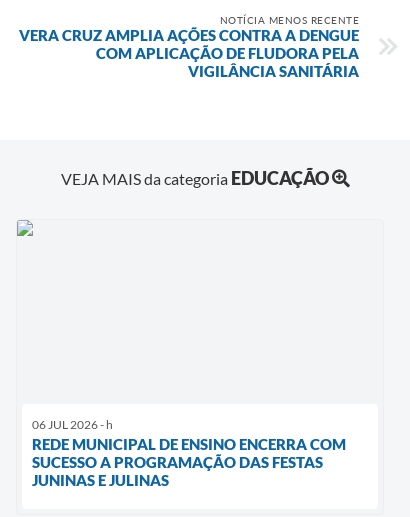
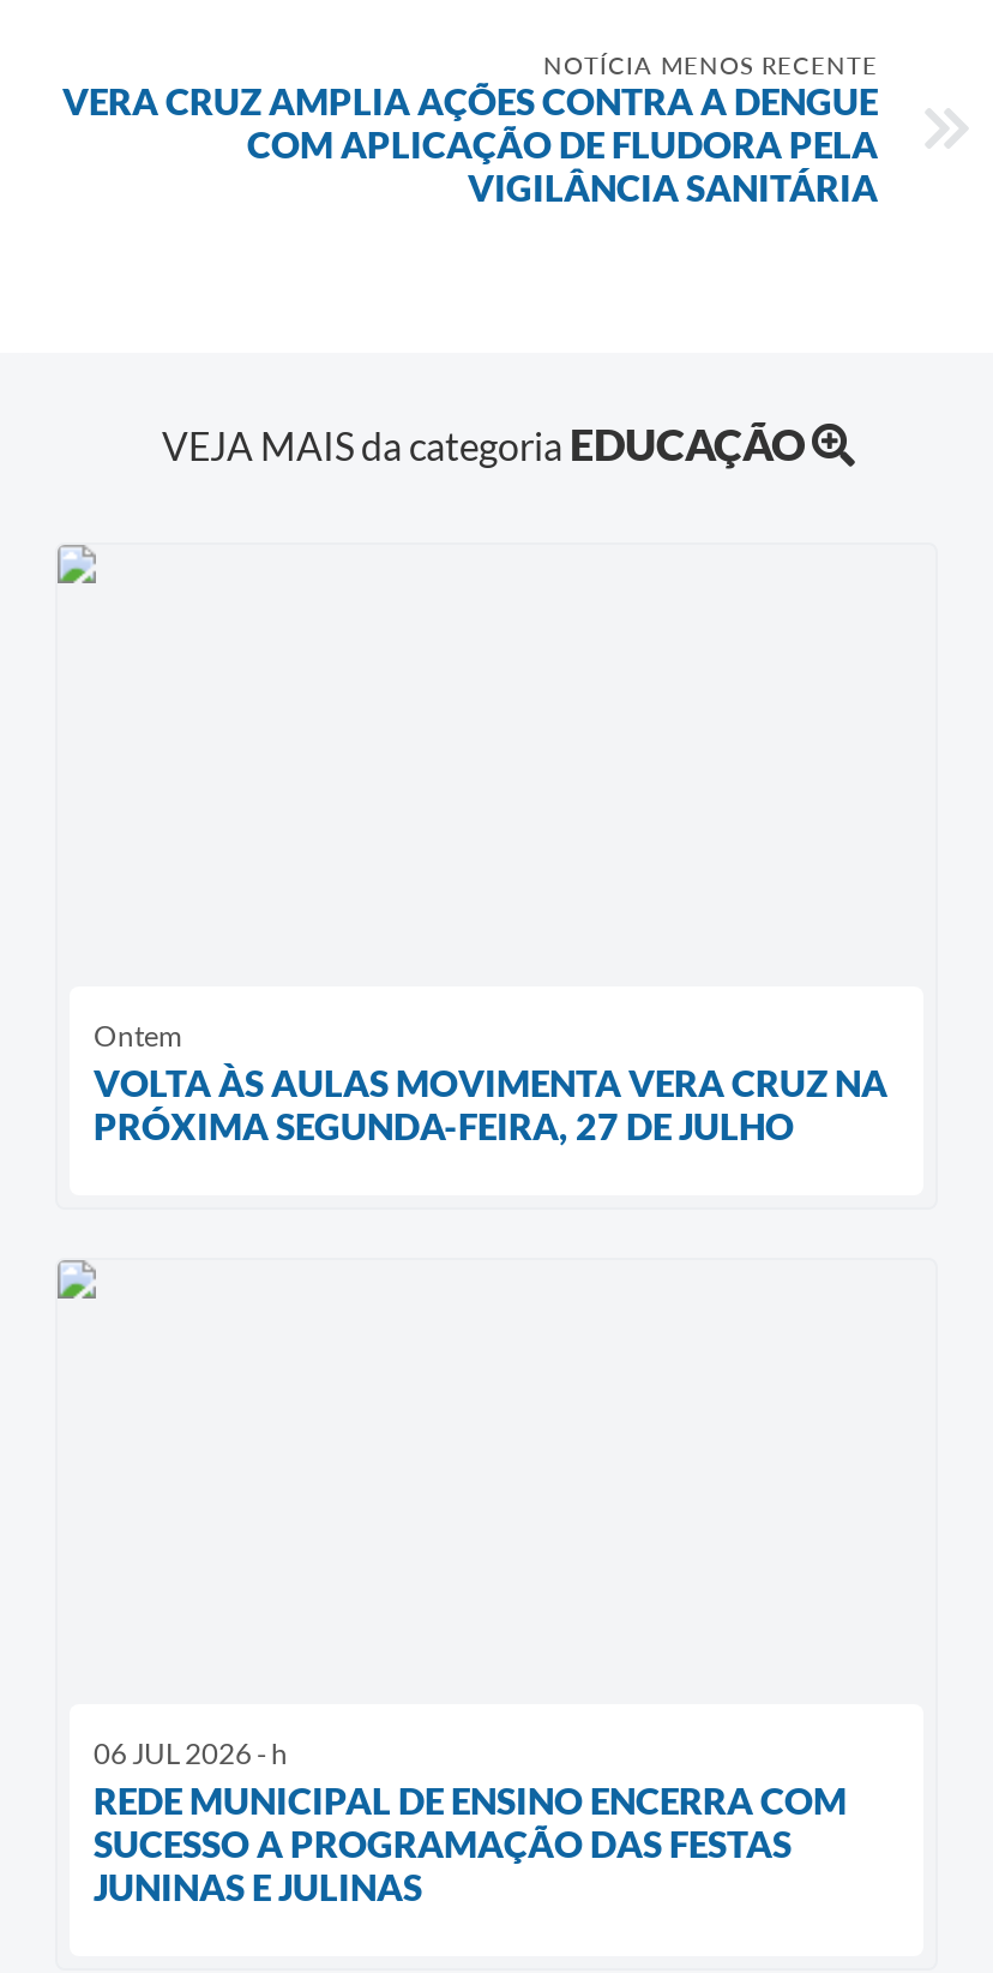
none -> [94,1019,887,1148] Ontem | VOLTA ÀS AULAS MOVIMENTA VERA CRUZ NA | PRÓXIMA SEGUNDA-FEIRA, 27 DE JULHO

